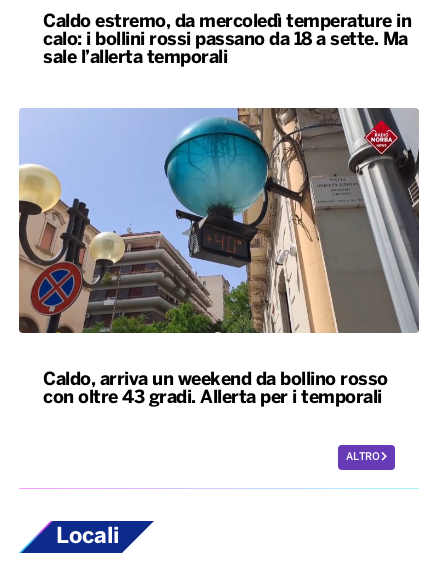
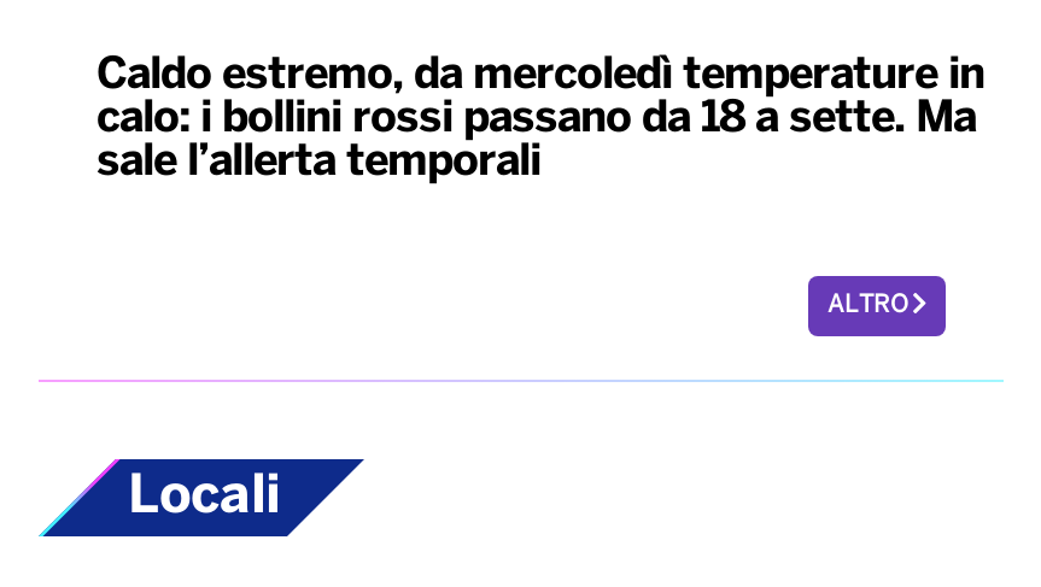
[18,107,420,407] [image] | Caldo, arriva un weekend da bollino rosso | con oltre 43 gradi. Allerta per i temporali -> none

